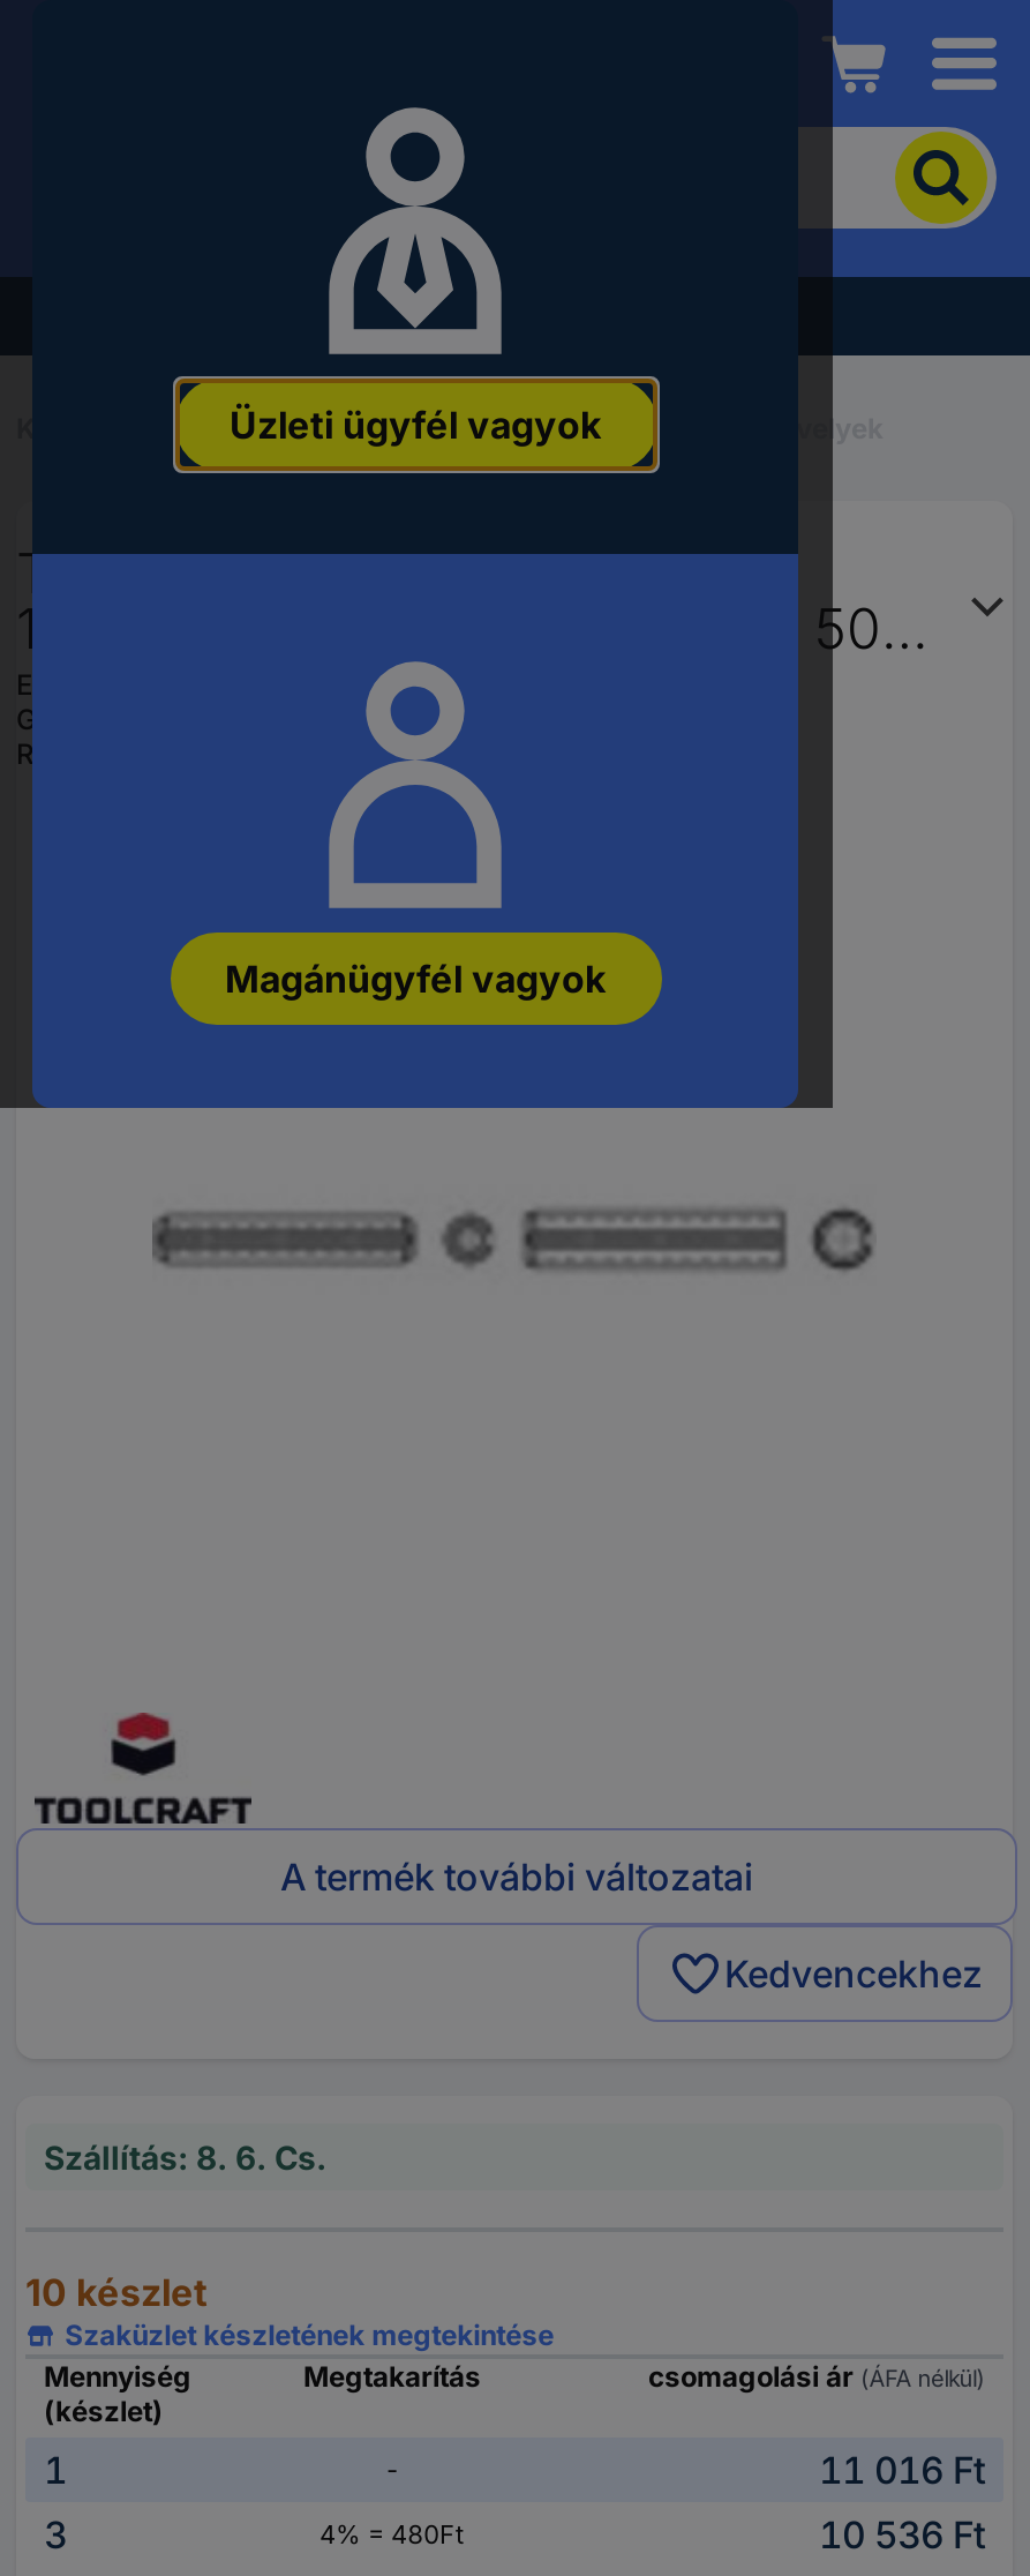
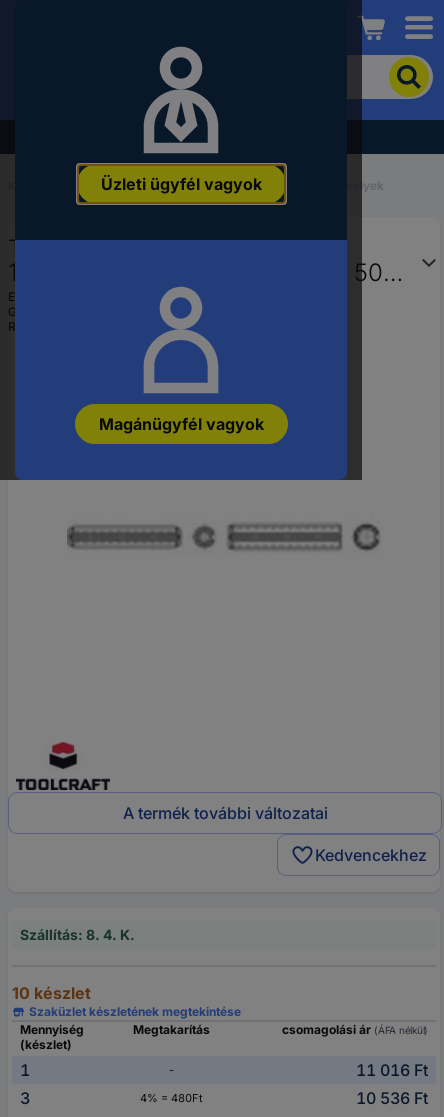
[44,2138,328,2178] Szállítás: 8. 6. Cs. -> [20,926,135,943] Szállítás: 8. 4. K.

